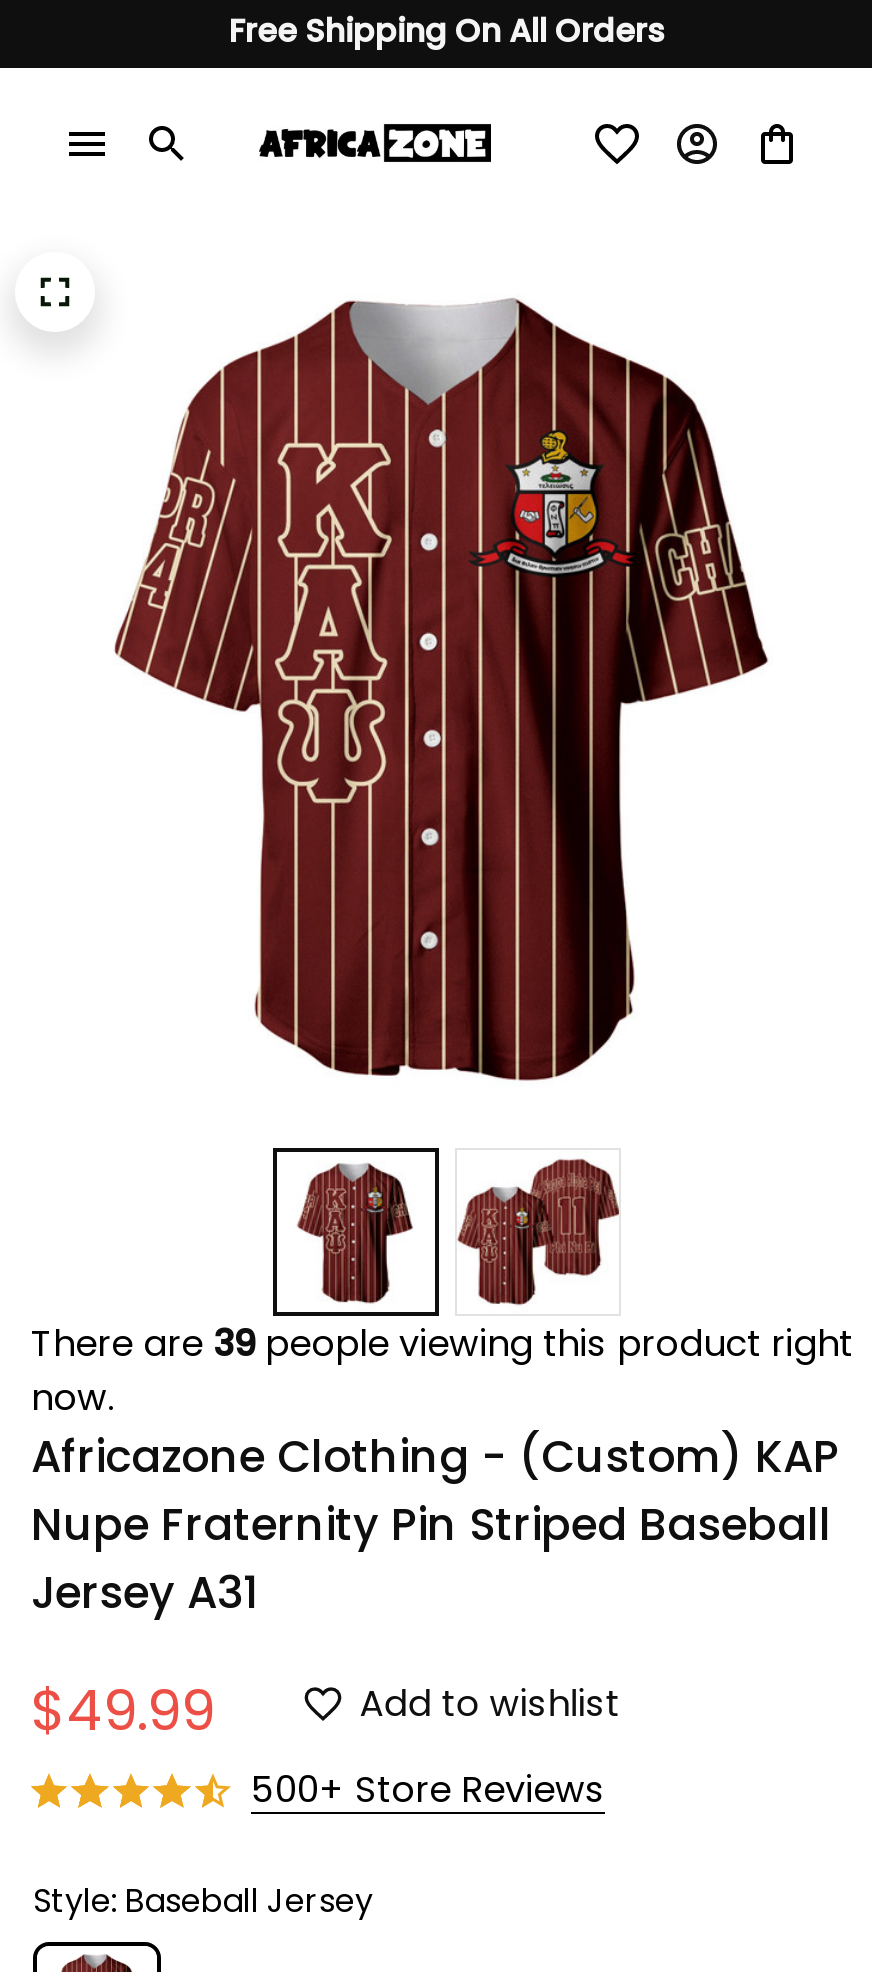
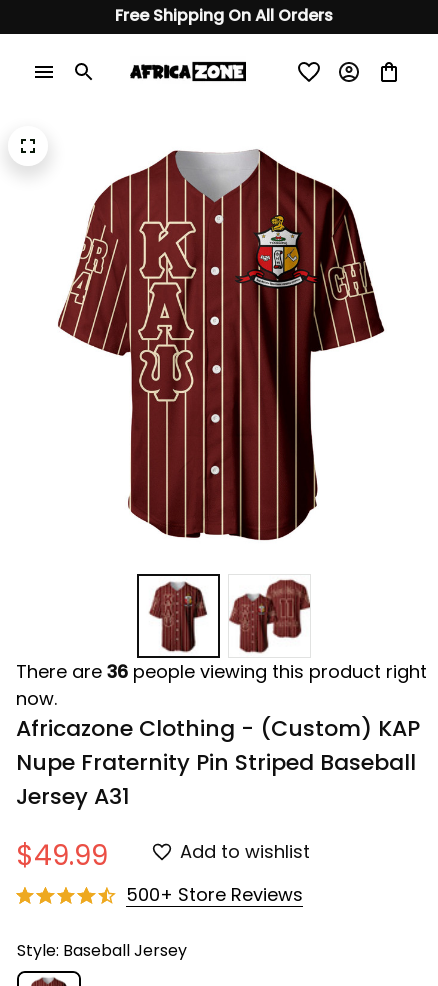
[31,1317,853,1367] There are 39 people viewing this product right -> [16,659,427,684] There are 36 people viewing this product right

